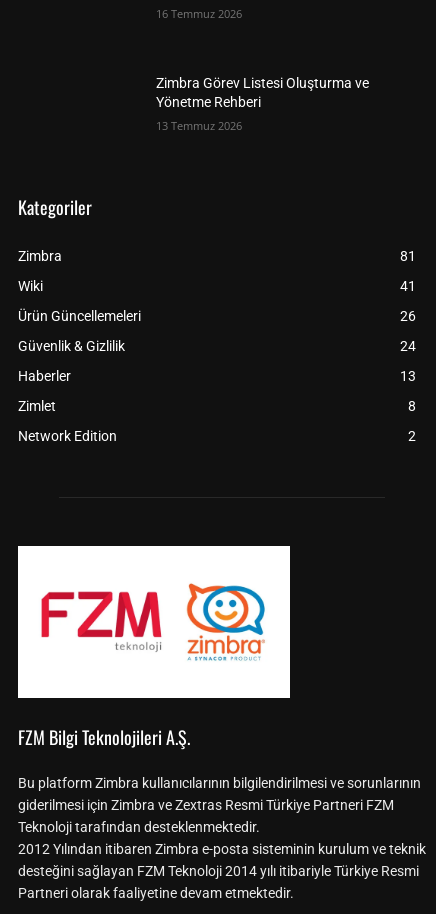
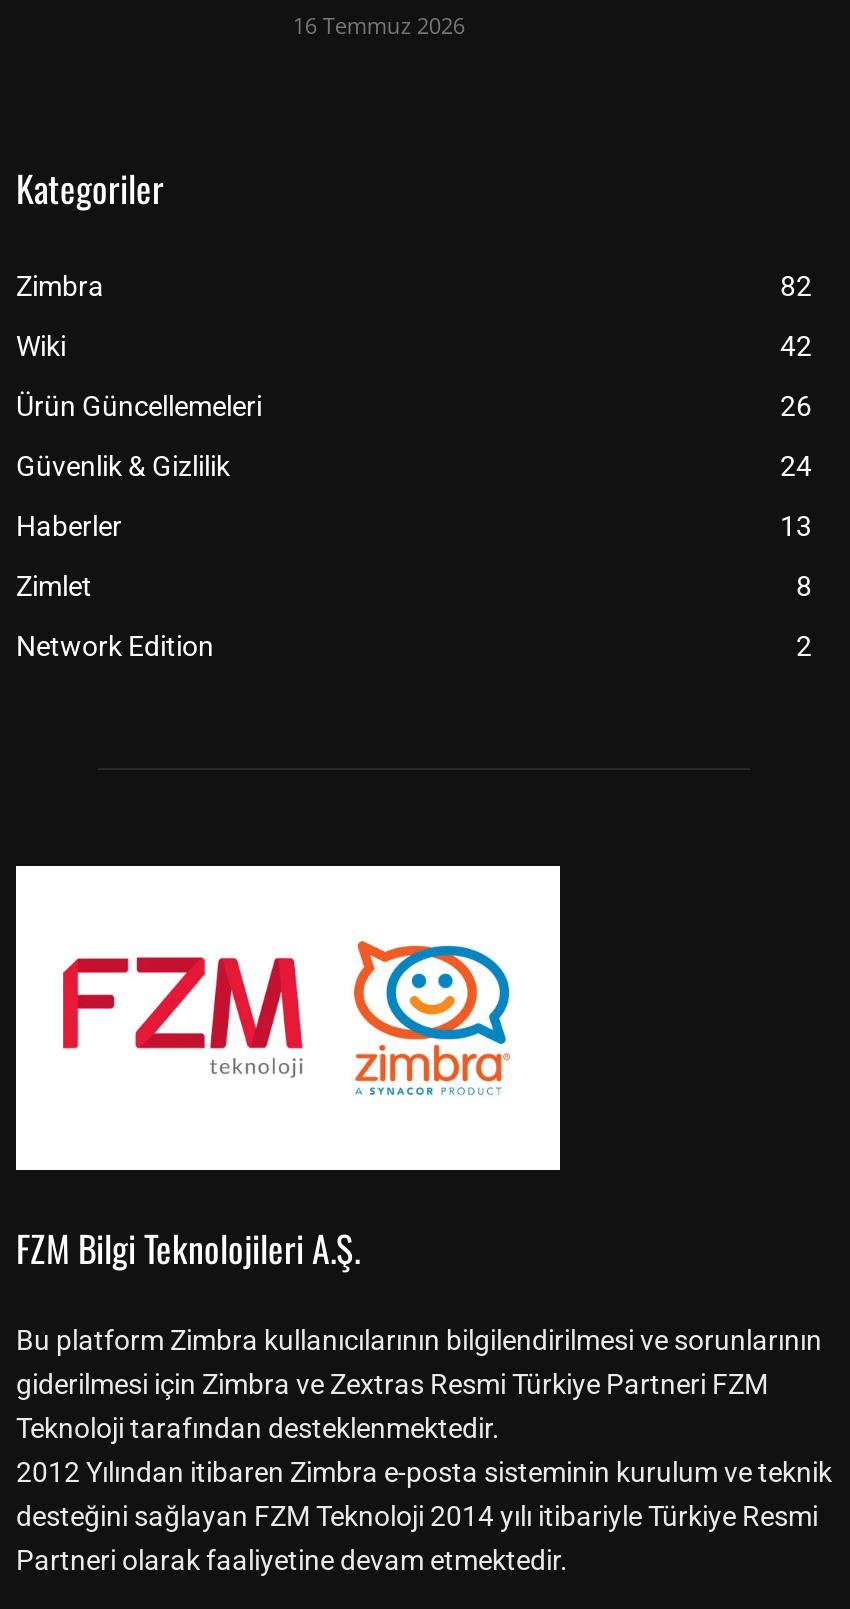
[156,75,369,133] Zimbra Görev Listesi Oluşturma ve | Yönetme Rehberi | 13 Temmuz 2026 -> none
[400,248,416,264] 81 -> [780,270,812,302] 82
[400,278,416,294] 41 -> [780,330,812,362] 42

